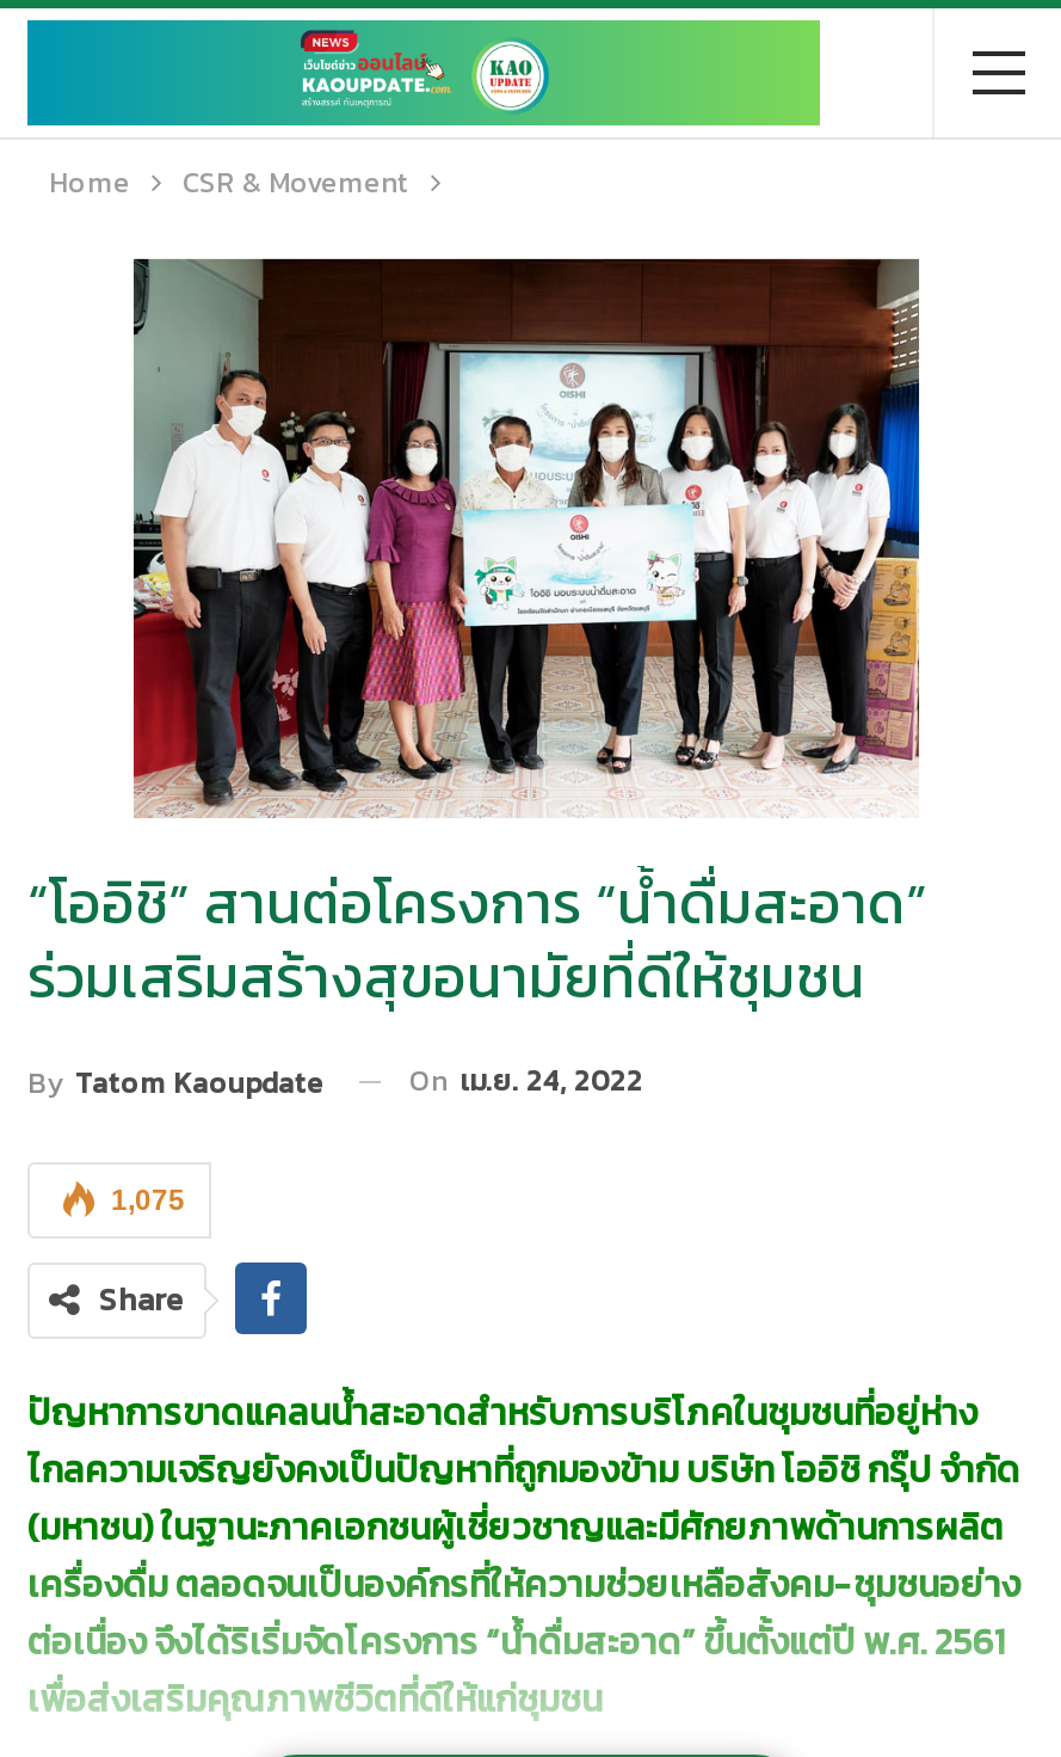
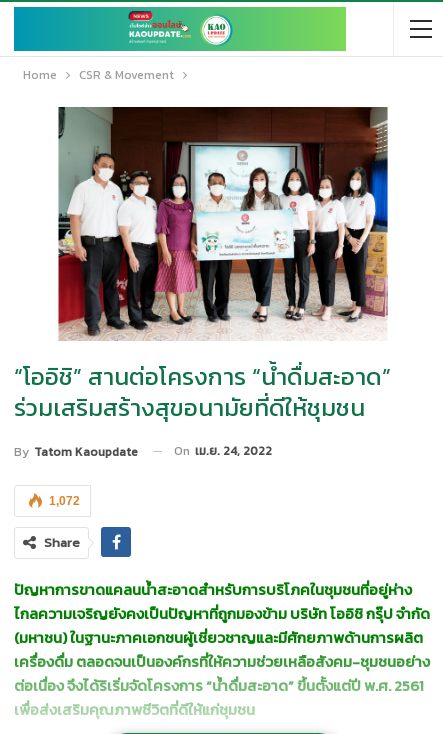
[111,1183,185,1217] 1,075 -> [49,494,80,508] 1,072

